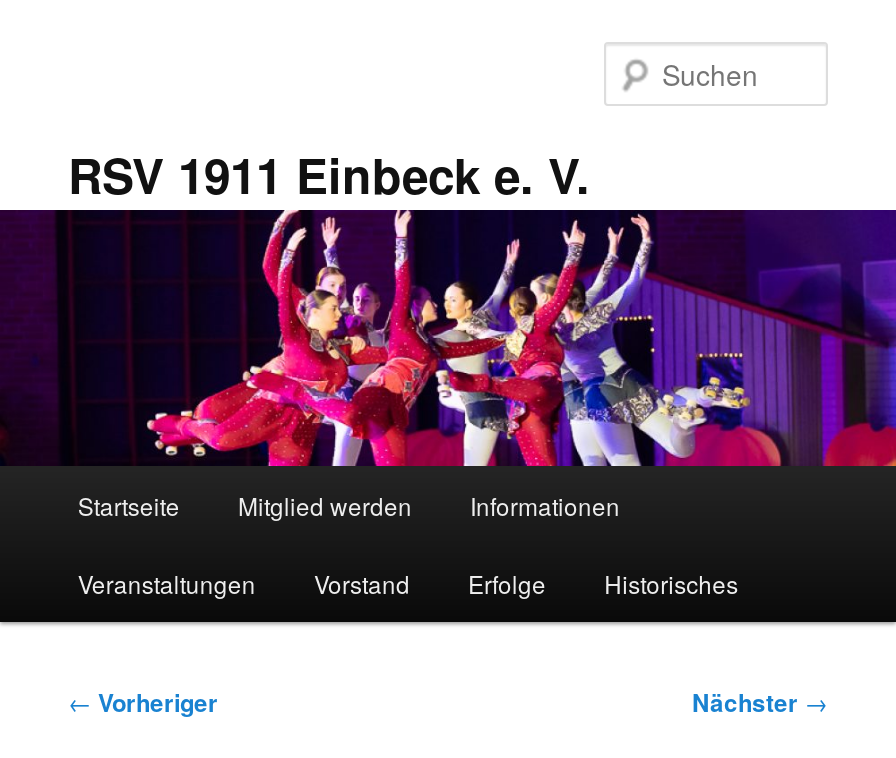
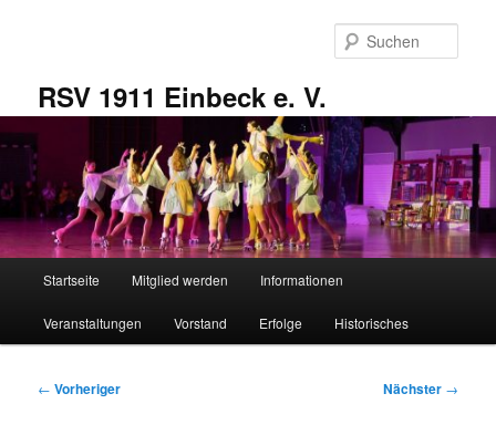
[6,210,890,468] [image] -> [3,116,493,259] [image]

